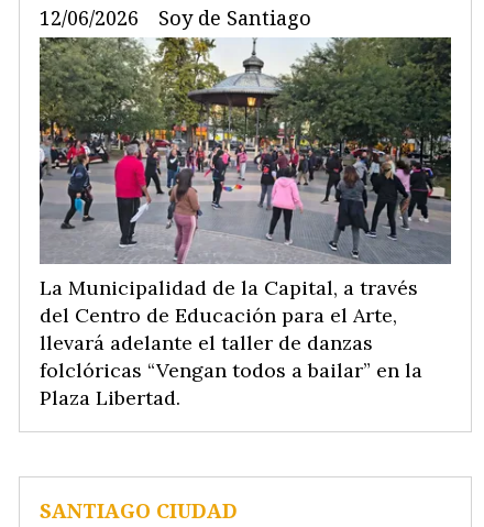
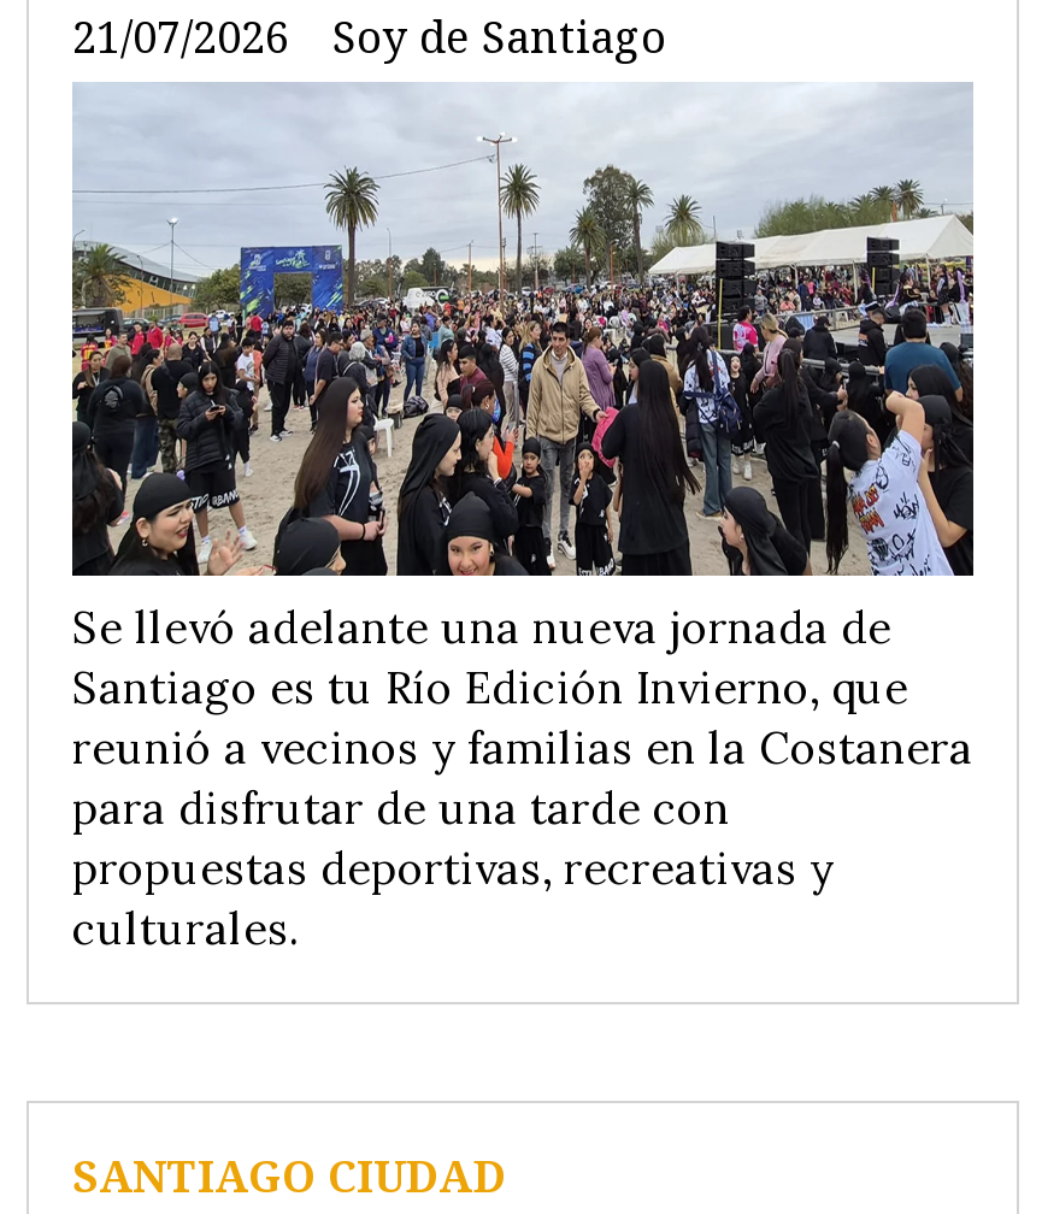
[40,4,311,30] 12/06/2026 Soy de Santiago -> [72,8,667,66] 21/07/2026 Soy de Santiago
[38,36,452,410] [image] | La Municipalidad de la Capital, a través | del Centro de Educación para el Arte, | llevará adelante el taller de danzas | folclóricas “Vengan todos a bailar” en la | Plaza Libertad. -> [72,82,973,958] [image] | Se llevó adelante una nueva jornada de | Santiago es tu Río Edición Invierno, que | reunió a vecinos y familias en la Costanera | para disfrutar de una tarde con | propuestas deportivas, recreativas y | culturales.

